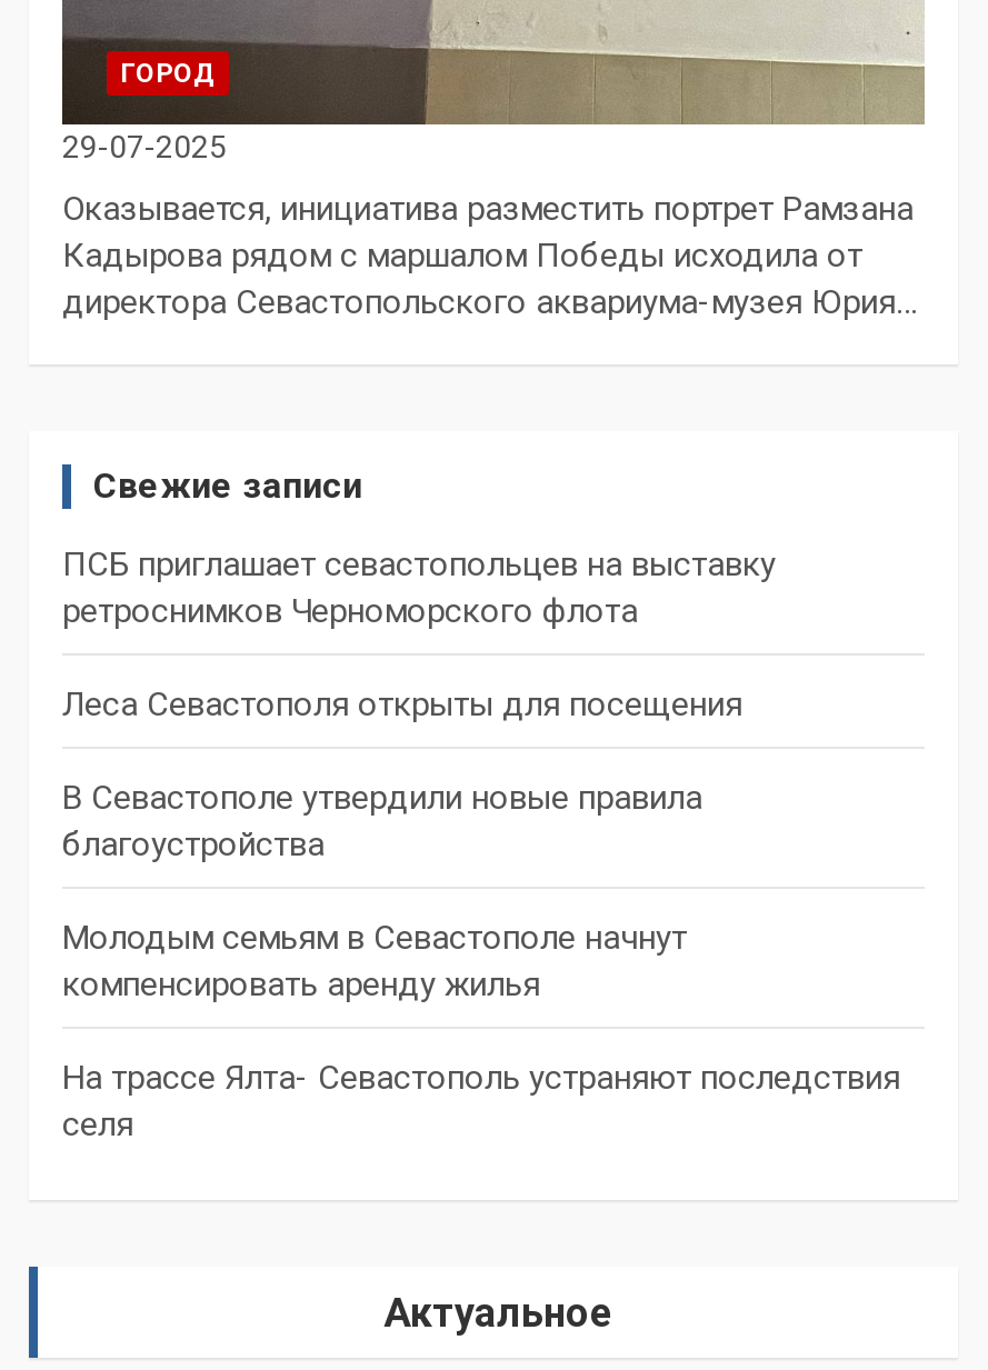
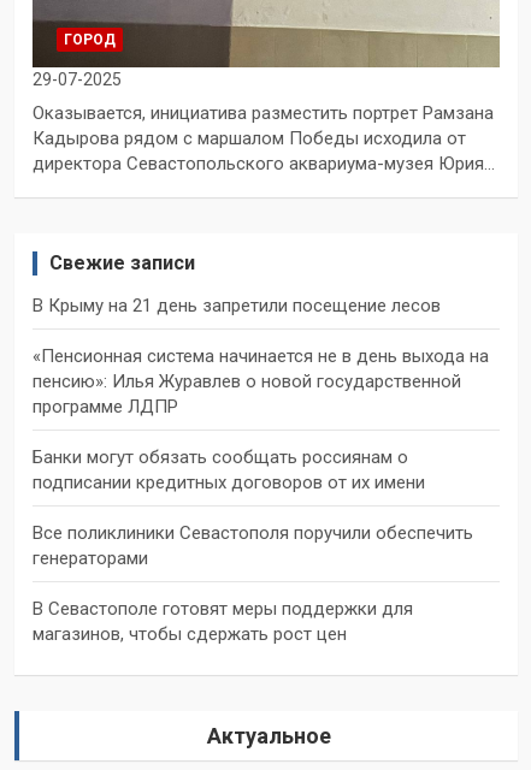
[62,544,776,631] ПСБ приглашает севастопольцев на выставку | ретроснимков Черноморского флота -> [33,295,441,316] В Крыму на 21 день запретили посещение лесов
[62,684,742,724] Леса Севастополя открыты для посещения -> [33,345,489,417] «Пенсионная система начинается не в день выхода на | пенсию»: Илья Журавлев о новой государственной | программе ЛДПР
[62,777,702,864] В Севастополе утвердили новые правила | благоустройства -> [33,446,425,493] Банки могут обязать сообщать россиянам о | подписании кредитных договоров от их имени
[62,917,687,1004] Молодым семьям в Севастополе начнут | компенсировать аренду жилья -> [33,522,473,569] Все поликлиники Севастополя поручили обеспечить | генераторами
[62,1057,900,1144] На трассе Ялта- Севастополь устраняют последствия | селя -> [33,598,413,645] В Севастополе готовят меры поддержки для | магазинов, чтобы сдержать рост цен

